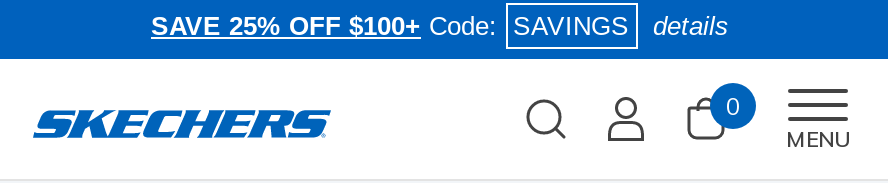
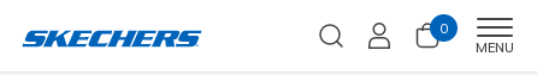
[151,11,729,41] SAVE 25% OFF $100+ Code: SAVINGS | details -> none

